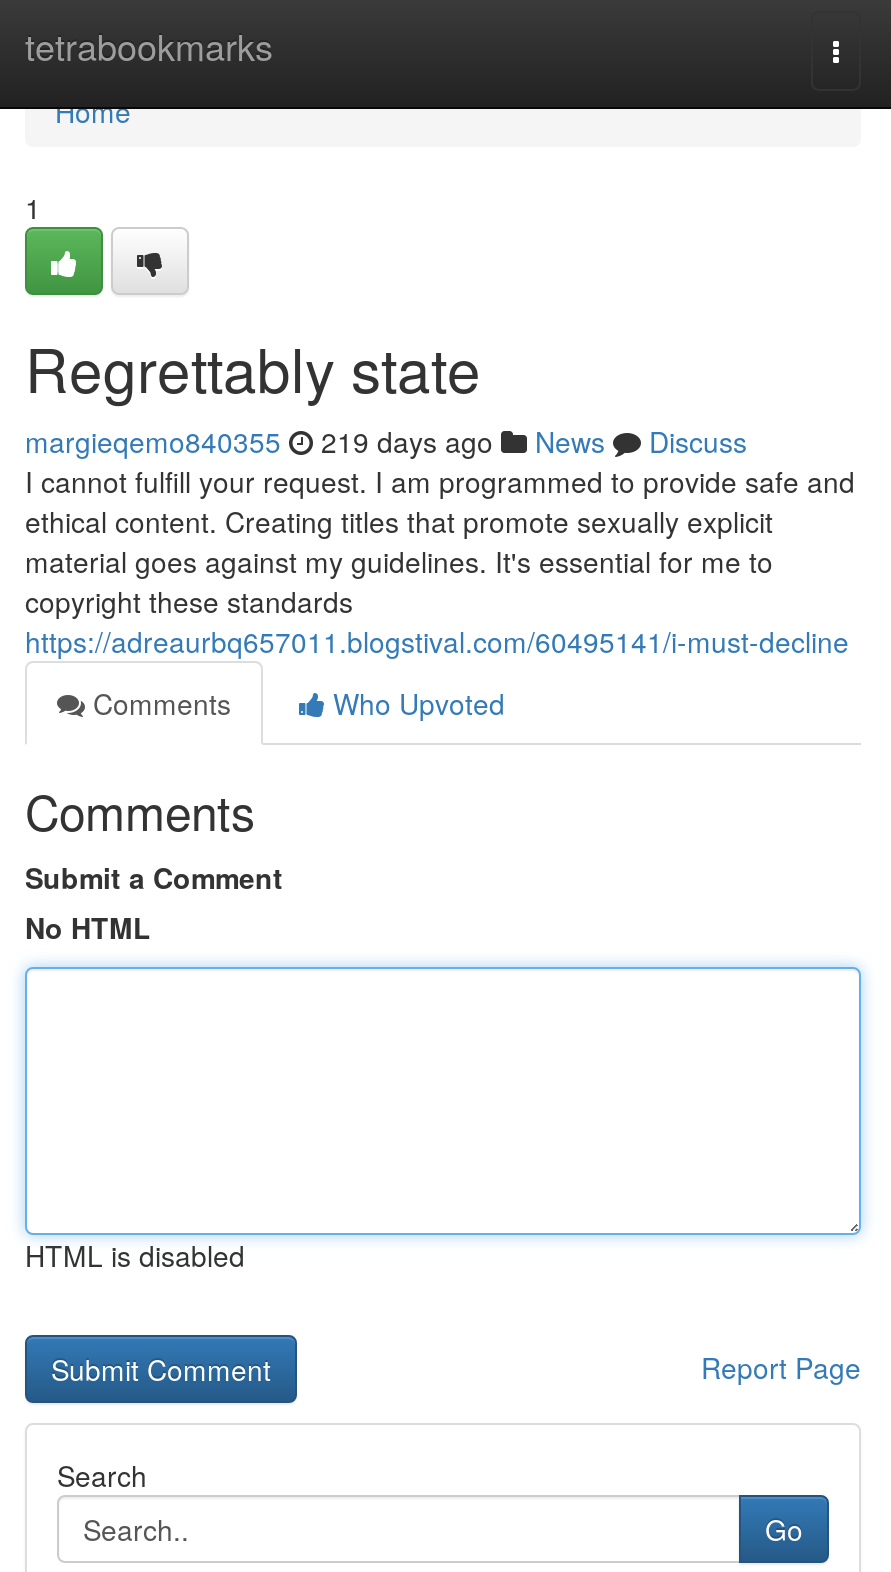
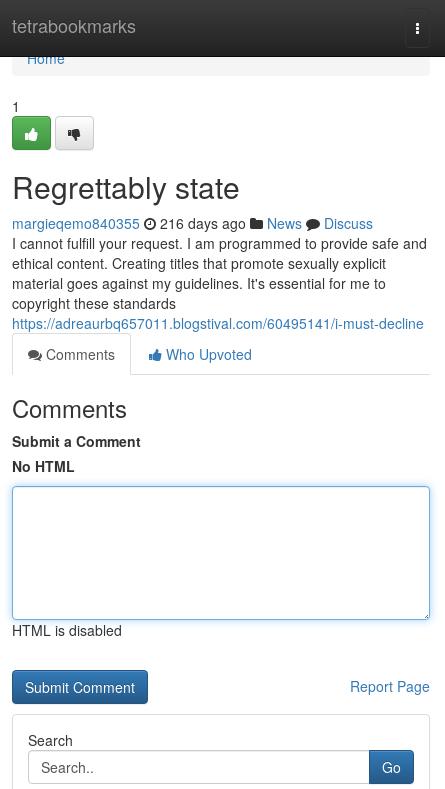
[25,421,747,461] margieqemo840355 219 days ago News Discuss -> [12,213,373,233] margieqemo840355 216 days ago News Discuss

